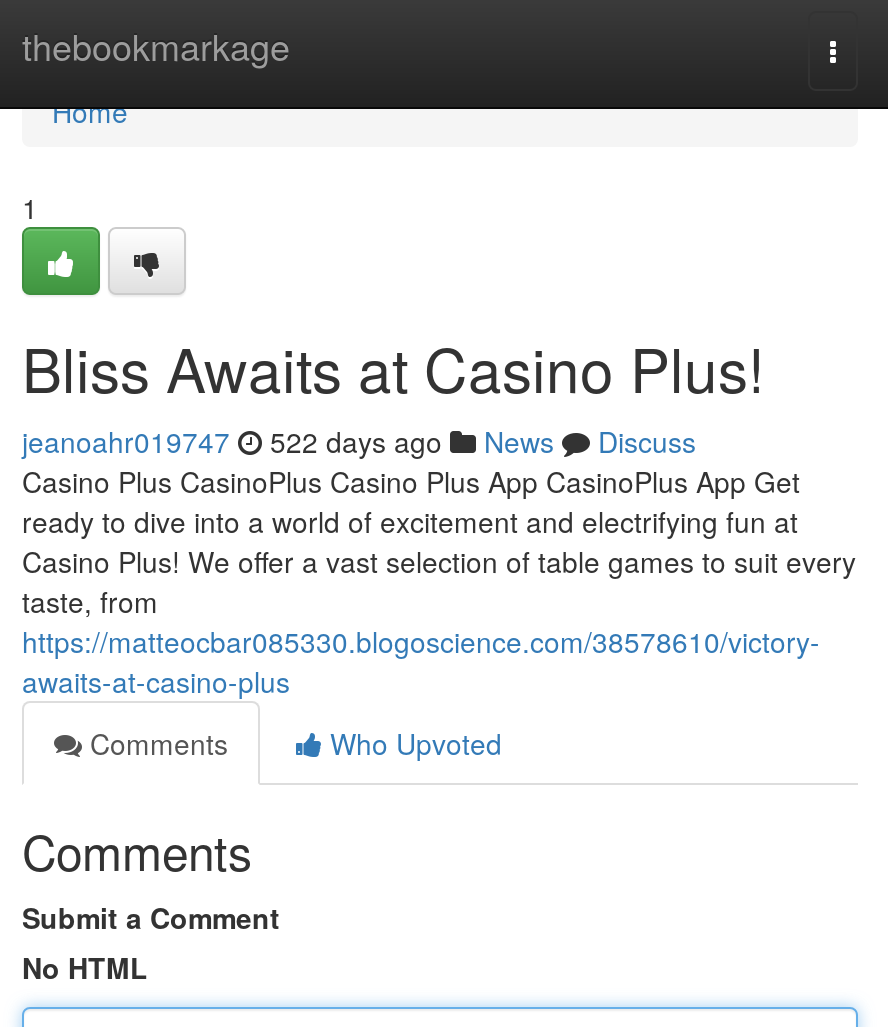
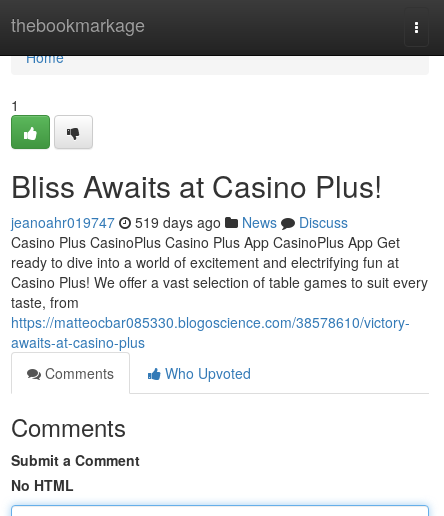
[22,421,696,461] jeanoahr019747 522 days ago News Discuss -> [11,212,348,232] jeanoahr019747 519 days ago News Discuss

